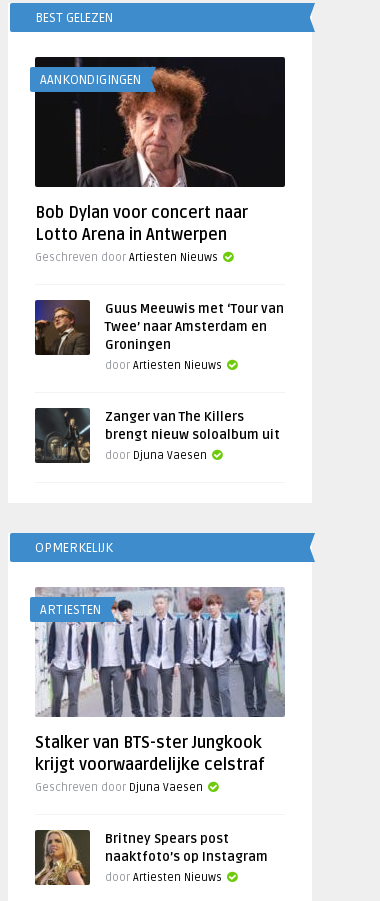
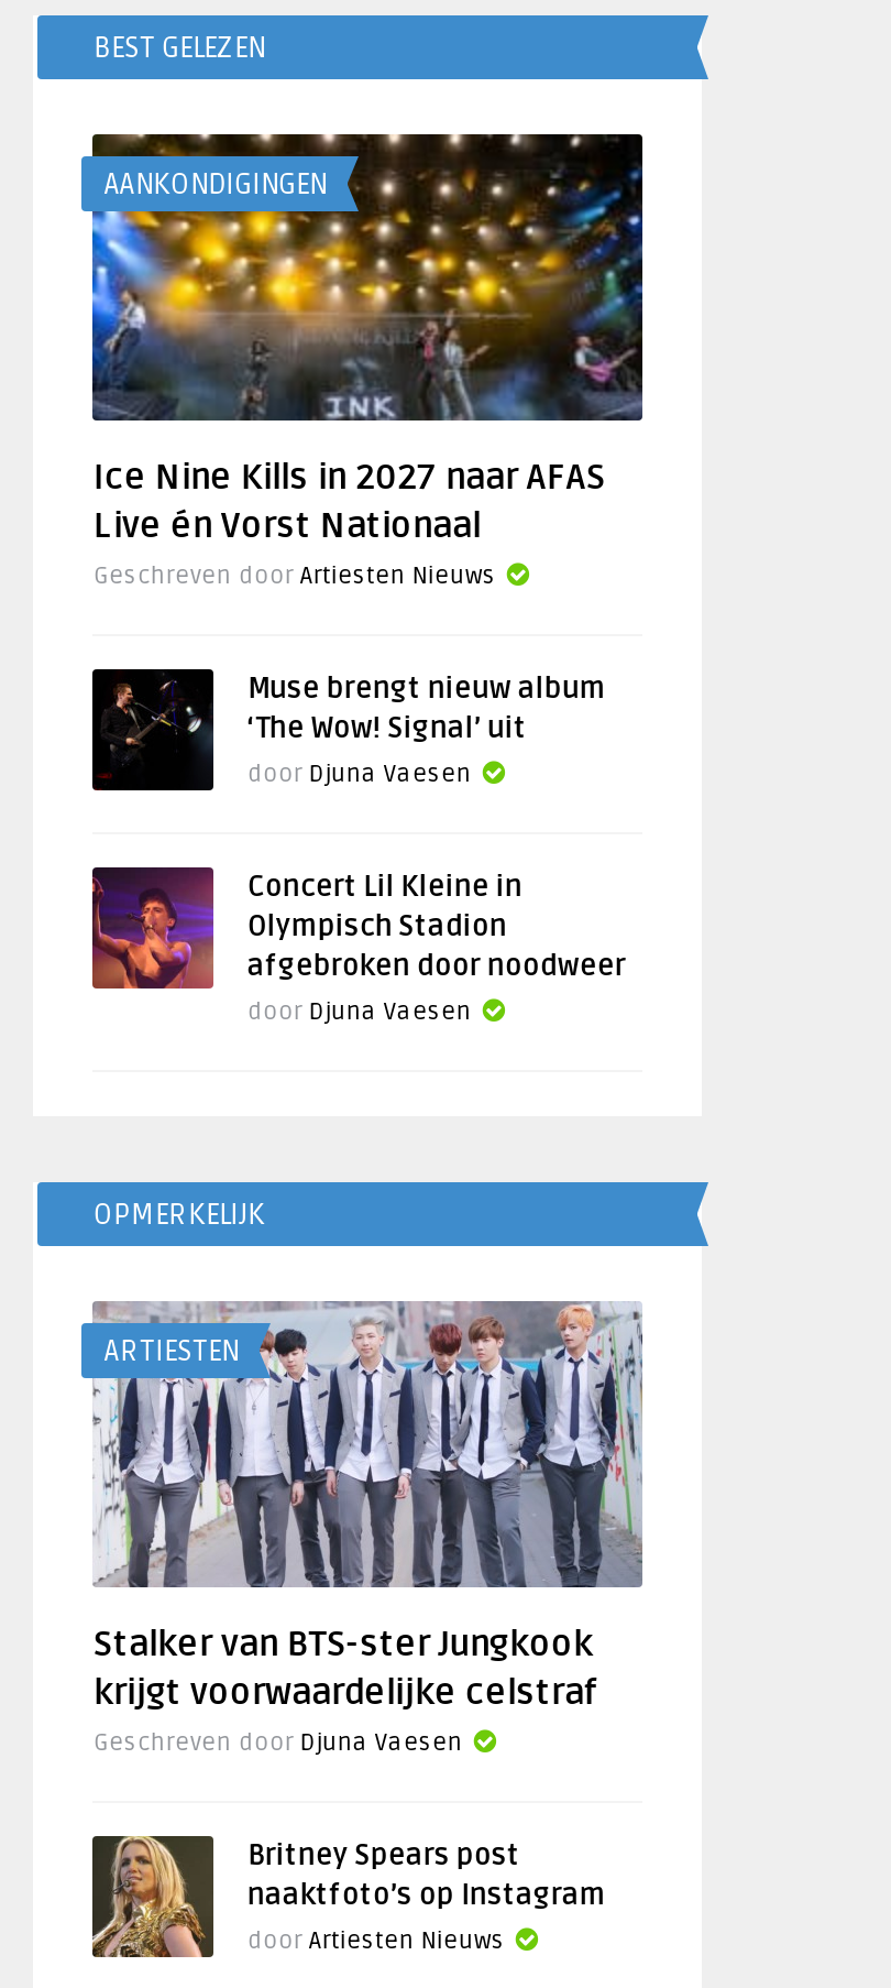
[34,56,286,245] [image] | Bob Dylan voor concert naar | Lotto Arena in Antwerpen -> [90,132,645,548] [image] | Ice Nine Kills in 2027 naar AFAS | Live én Vorst Nationaal
[34,299,284,372] [image] | Guus Meeuwis met ‘Tour van | Twee’ naar Amsterdam en | Groningen | door Artiesten Nieuws -> [90,667,606,790] [image] | Muse brengt nieuw album | ‘The Wow! Signal’ uit | door Djuna Vaesen
[34,390,280,464] [image] | Zanger van The Killers | brengt nieuw soloalbum uit -> [90,865,626,1028] [image] | Concert Lil Kleine in | Olympisch Stadion | afgebroken door noodweer

